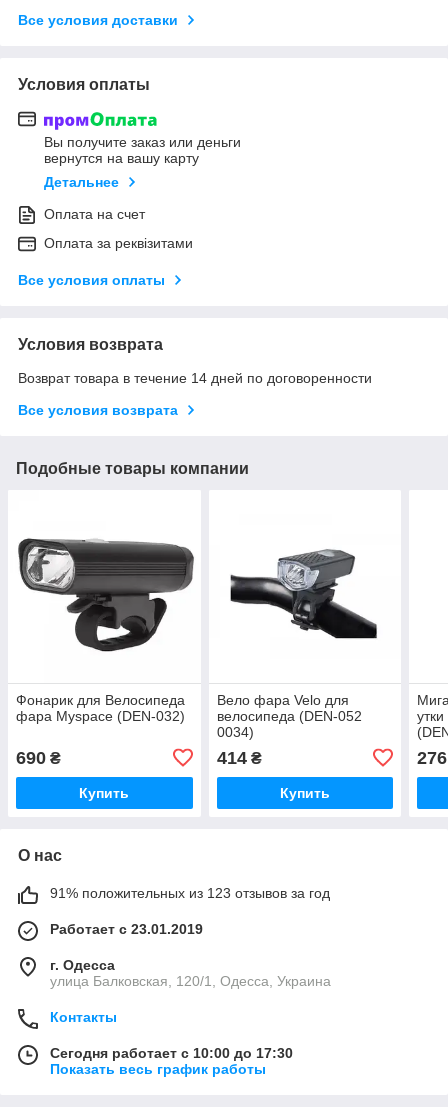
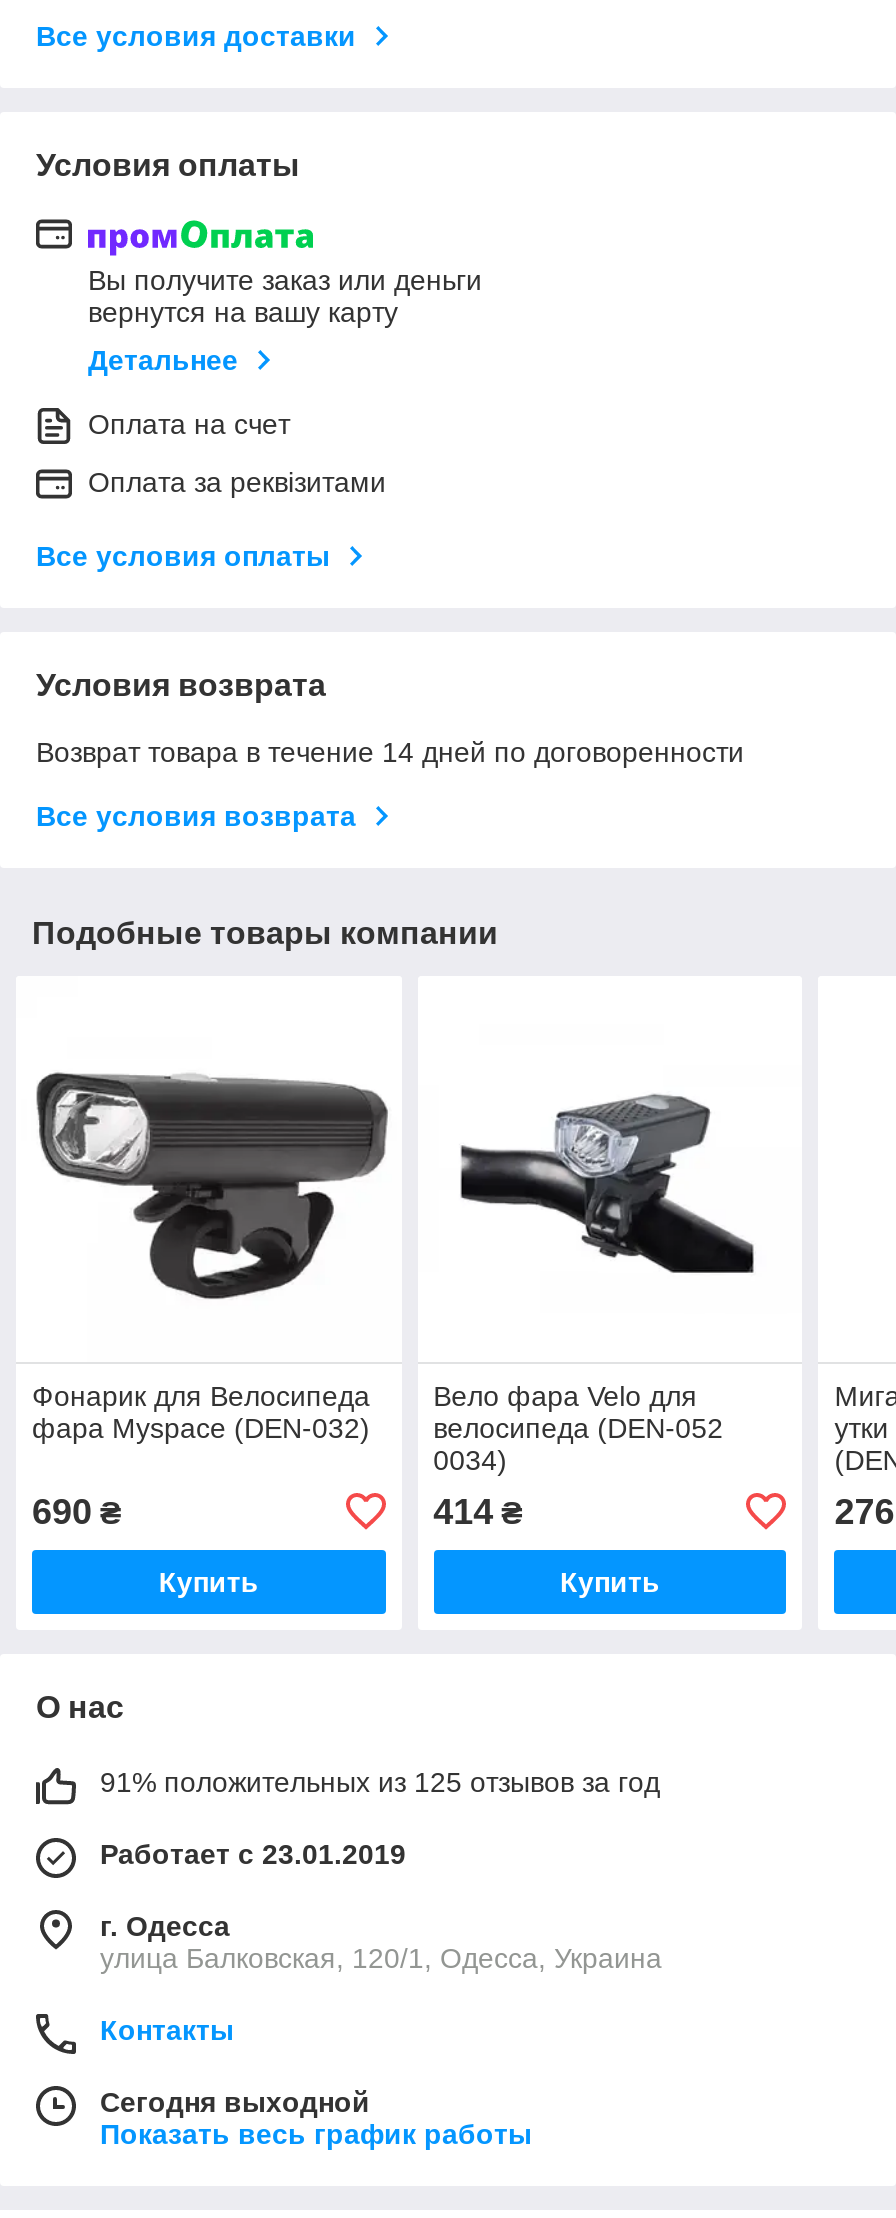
[50,885,330,901] 91% положительных из 123 отзывов за год -> [100,1766,660,1798] 91% положительных из 125 отзывов за год
[50,1045,293,1061] Сегодня работает с 10:00 до 17:30 -> [100,2086,370,2118] Сегодня выходной

